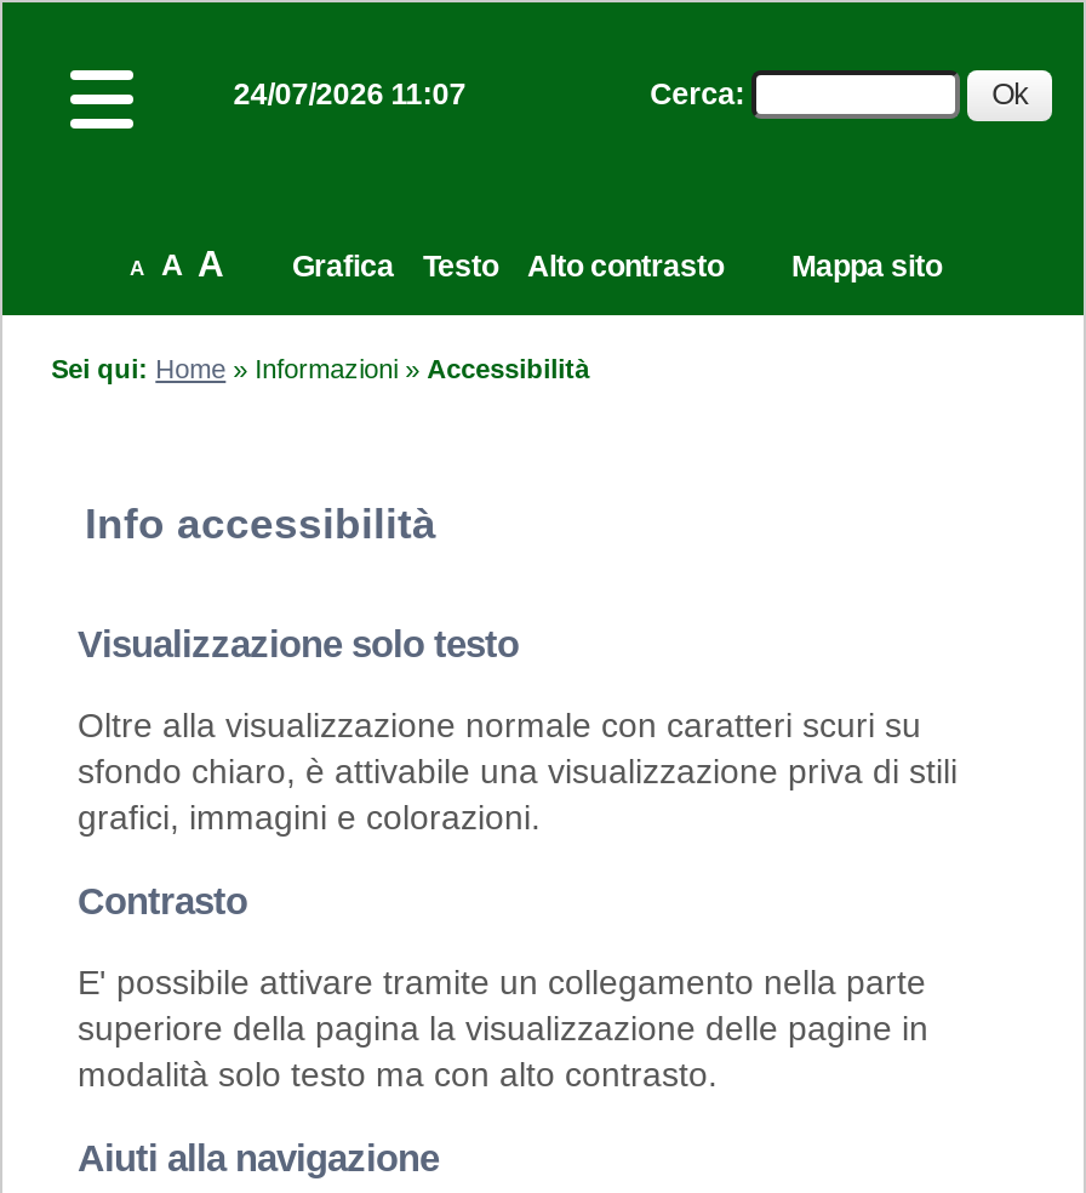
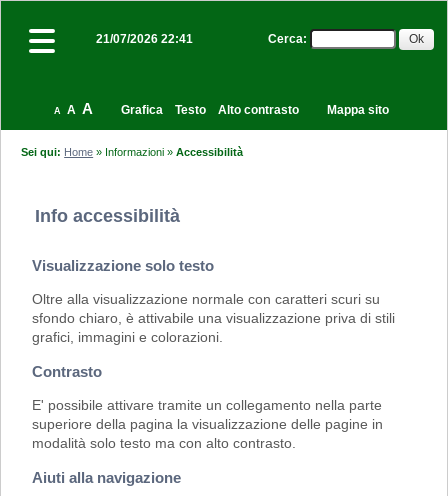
[233,78,466,112] 24/07/2026 11:07 -> [96,32,193,46] 21/07/2026 22:41

